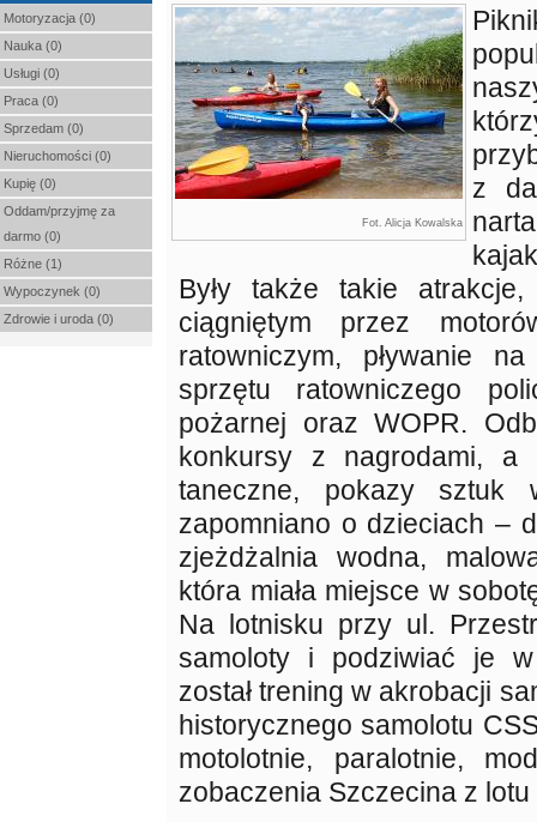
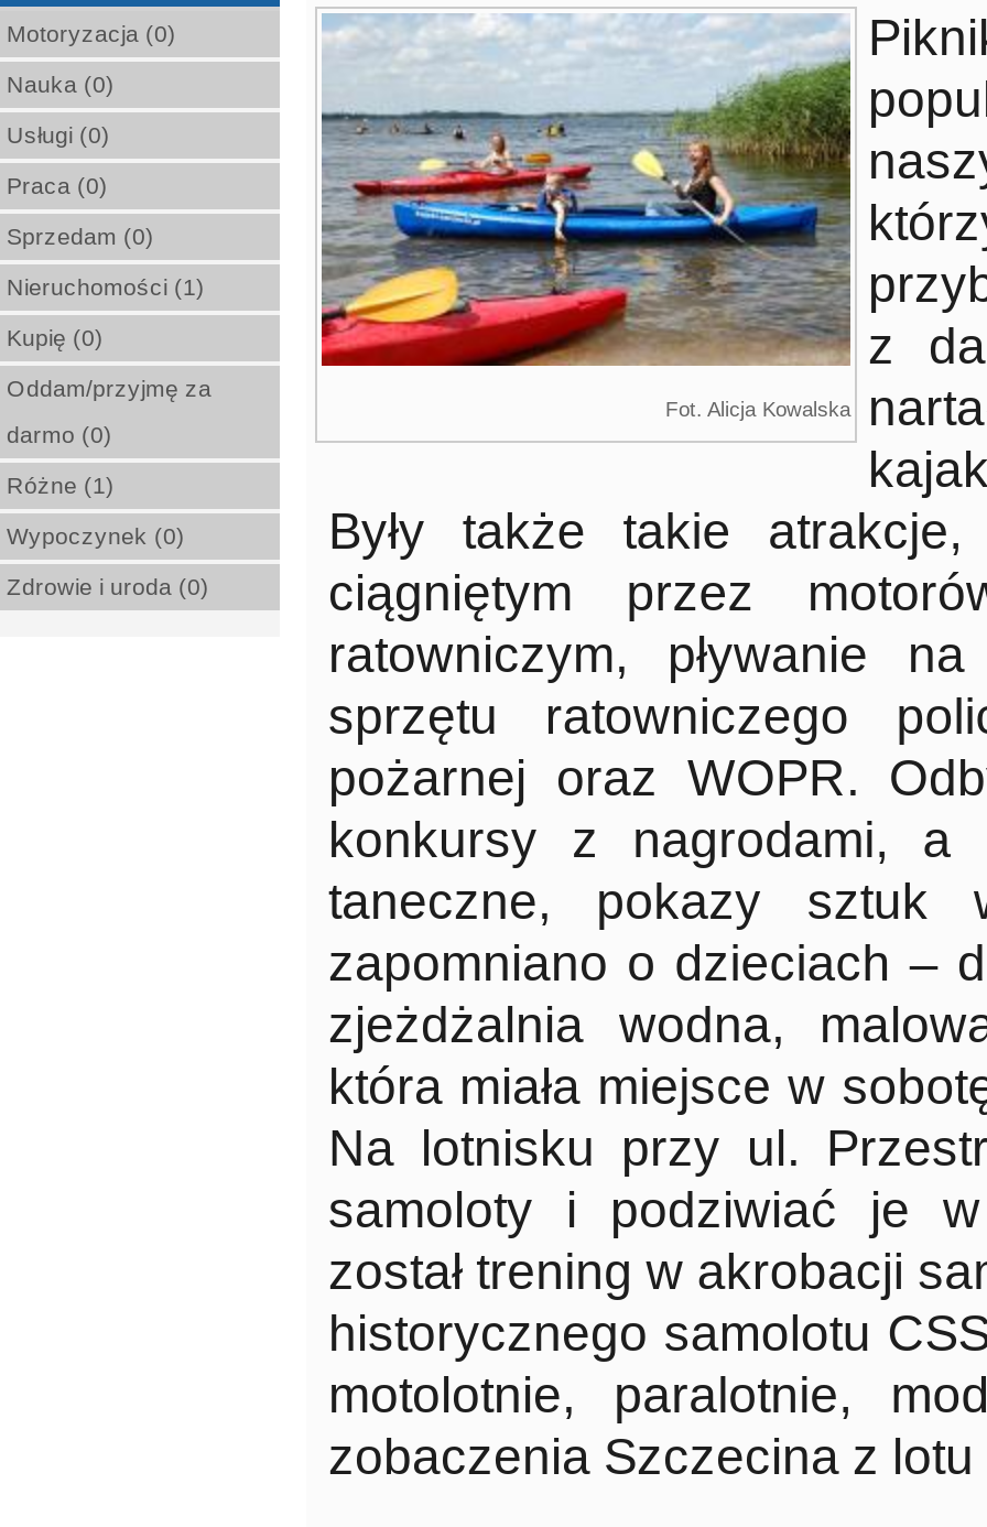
[4,149,111,163] Nieruchomości (0) -> [7,273,205,300] Nieruchomości (1)

